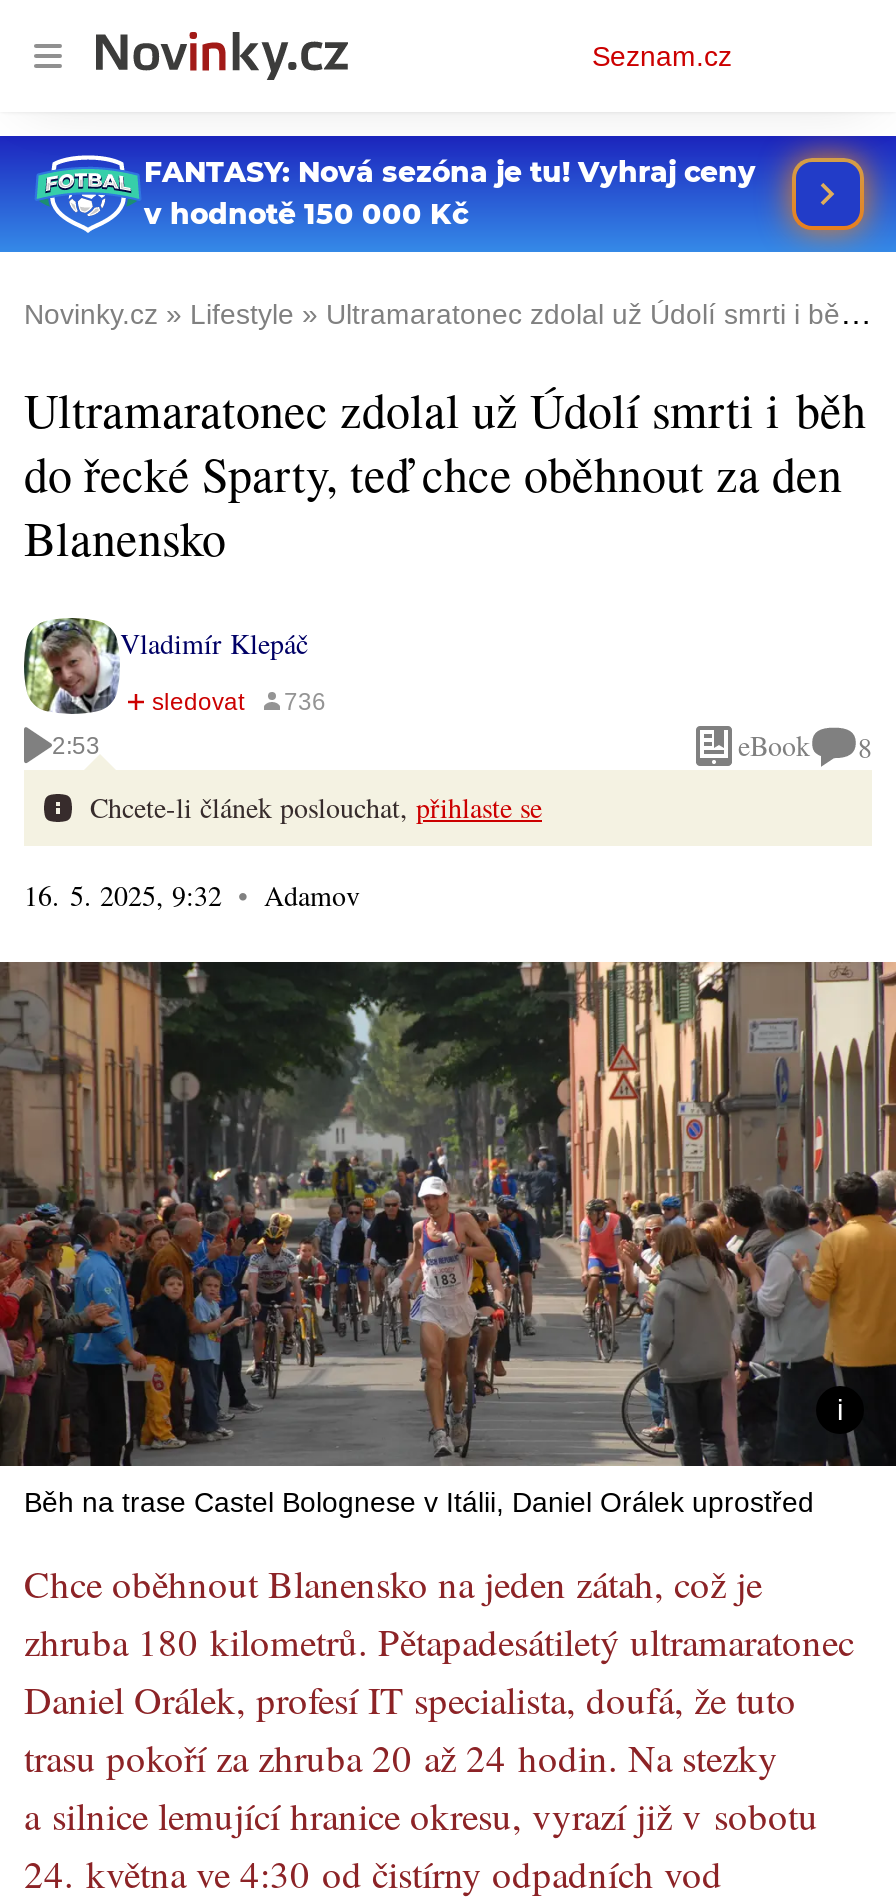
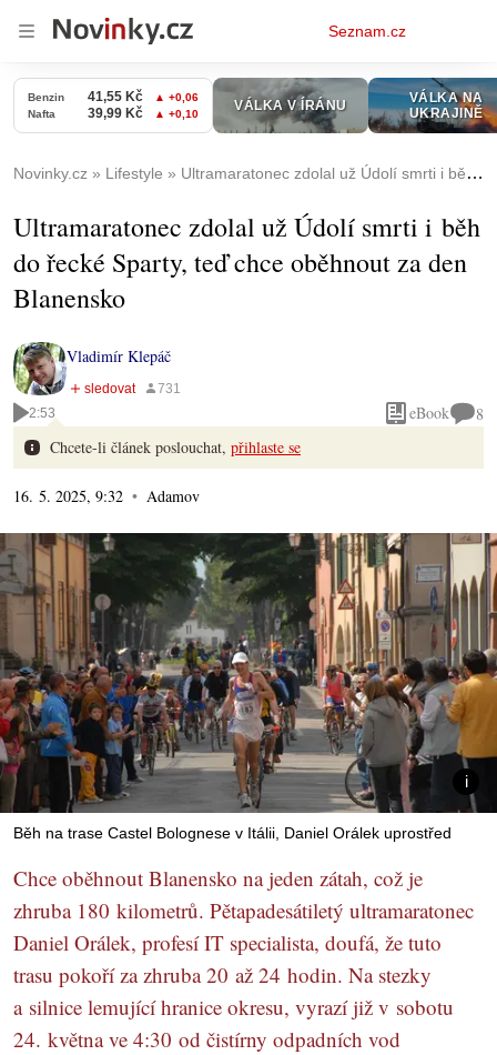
[6,134,890,254] [image] -> [3,76,494,139] [image]

